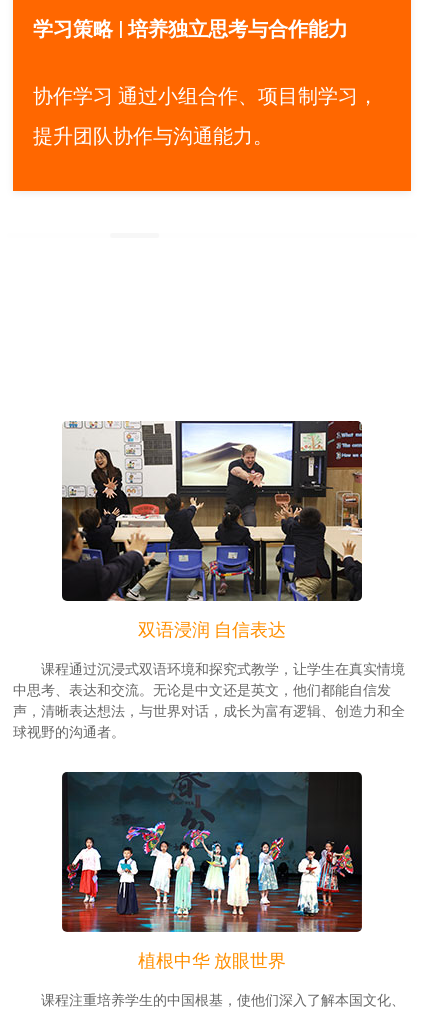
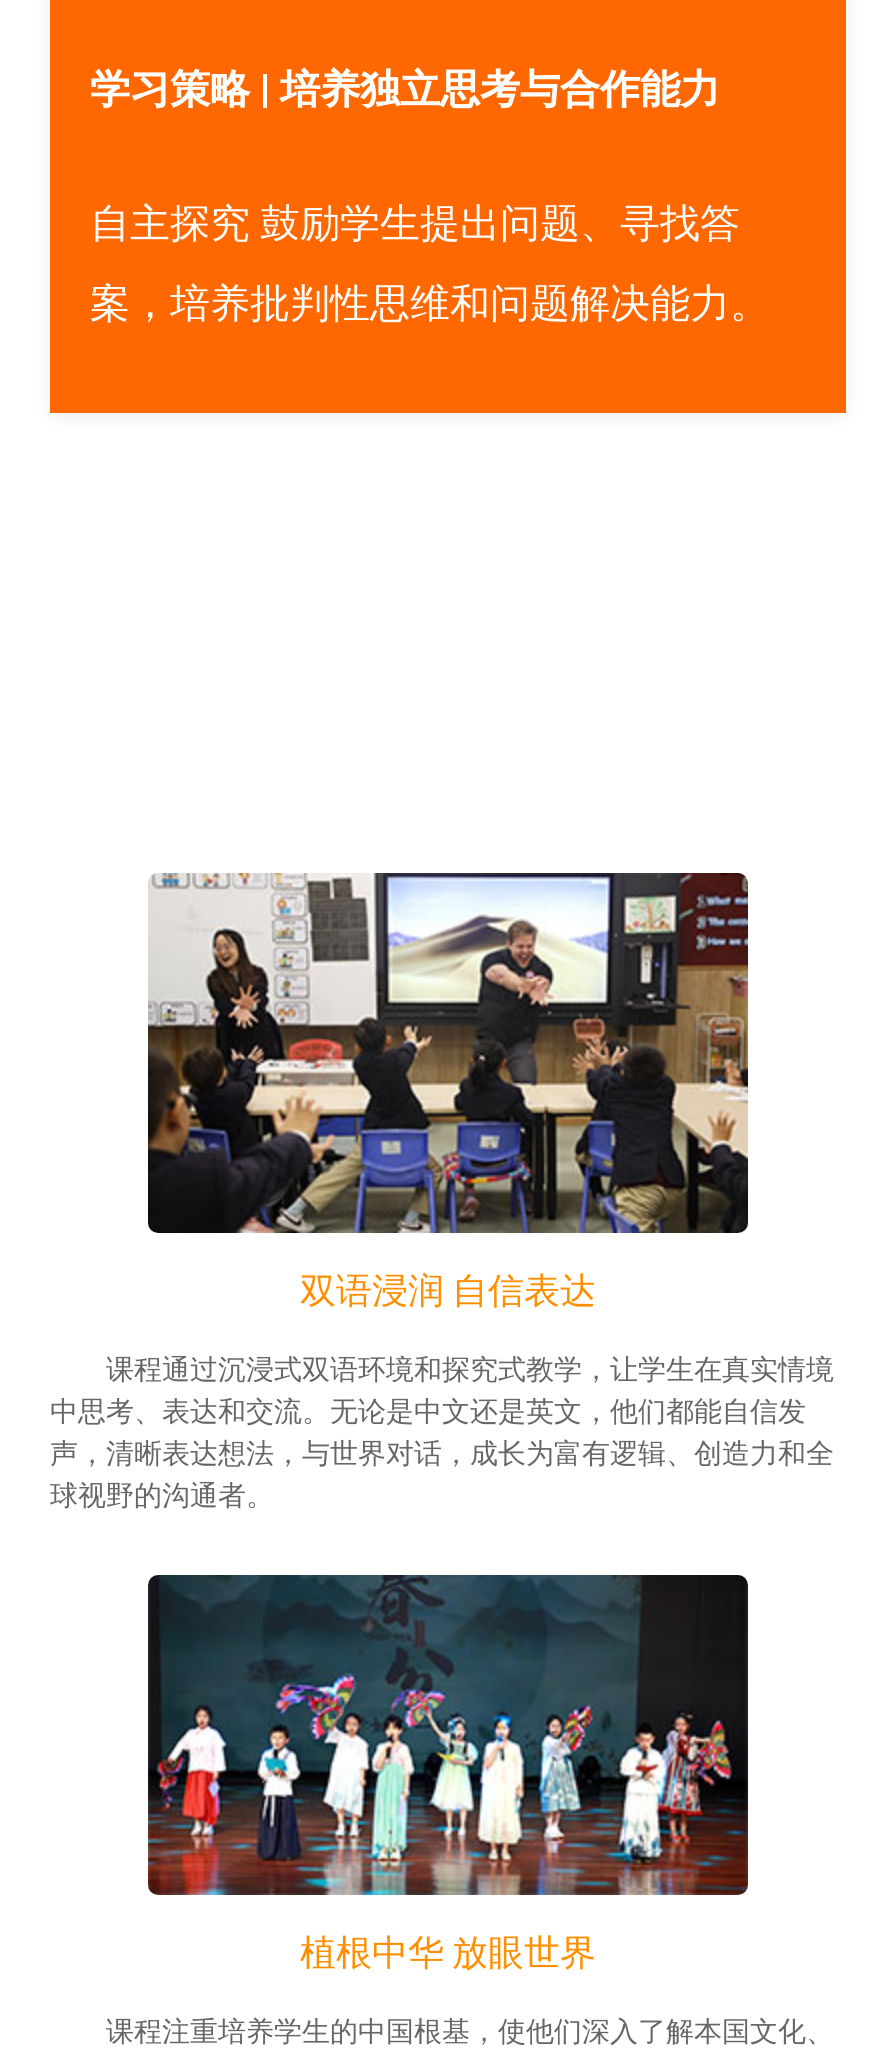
[33,84,378,108] 协作学习 通过小组合作、项目制学习， -> [90,199,740,247] 自主探究 鼓励学生提出问题、寻找答
[33,124,273,148] 提升团队协作与沟通能力。 -> [90,279,770,327] 案，培养批判性思维和问题解决能力。

